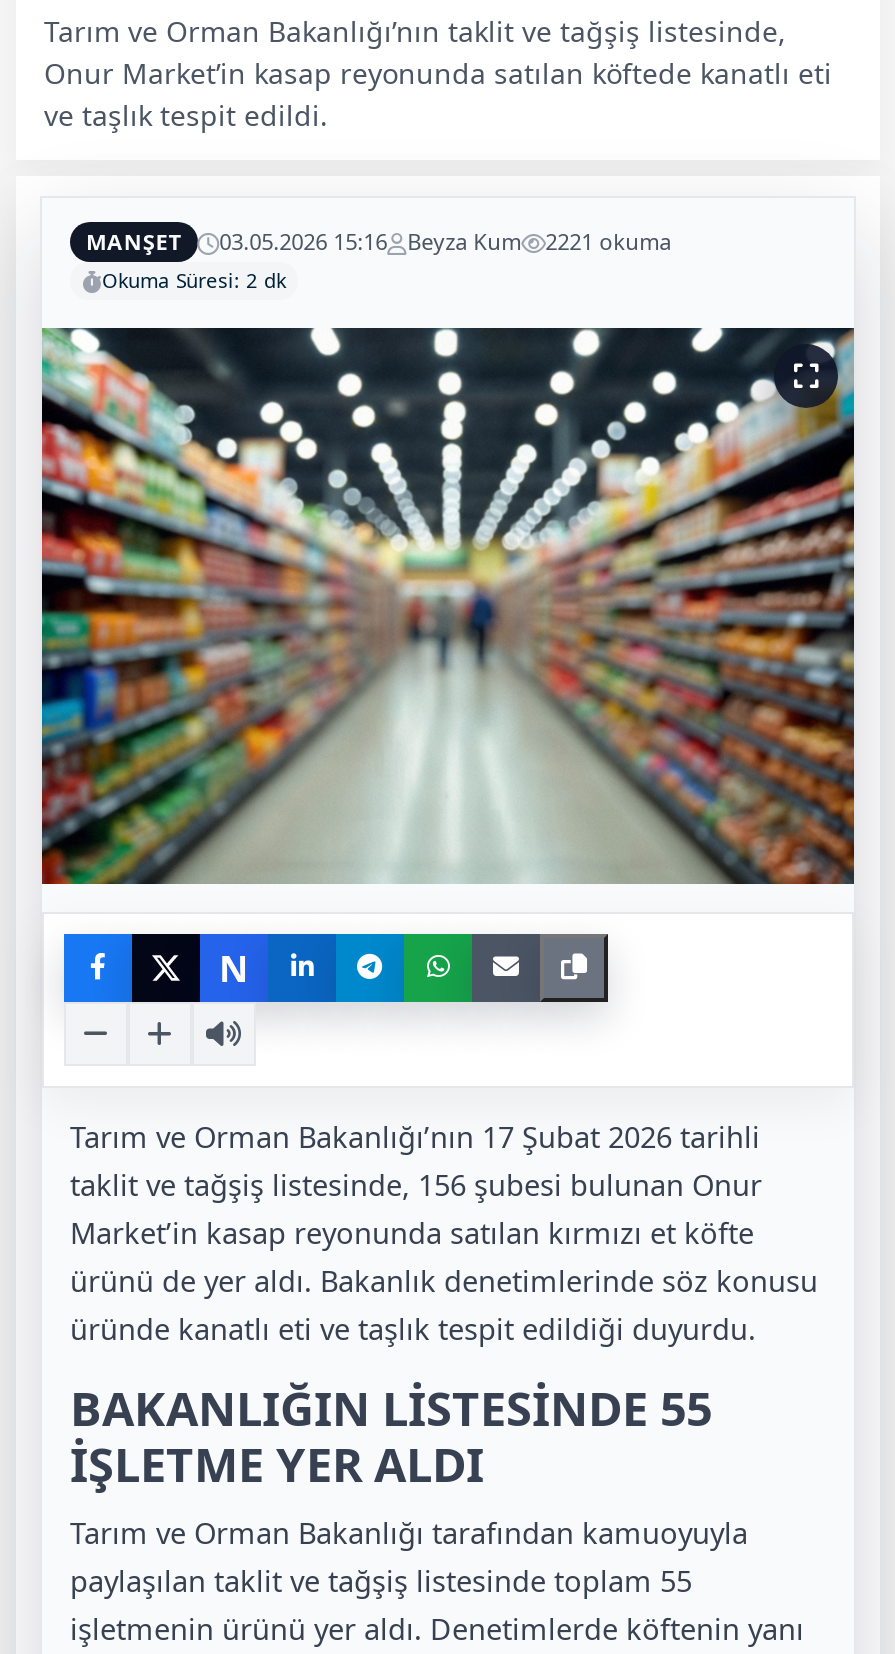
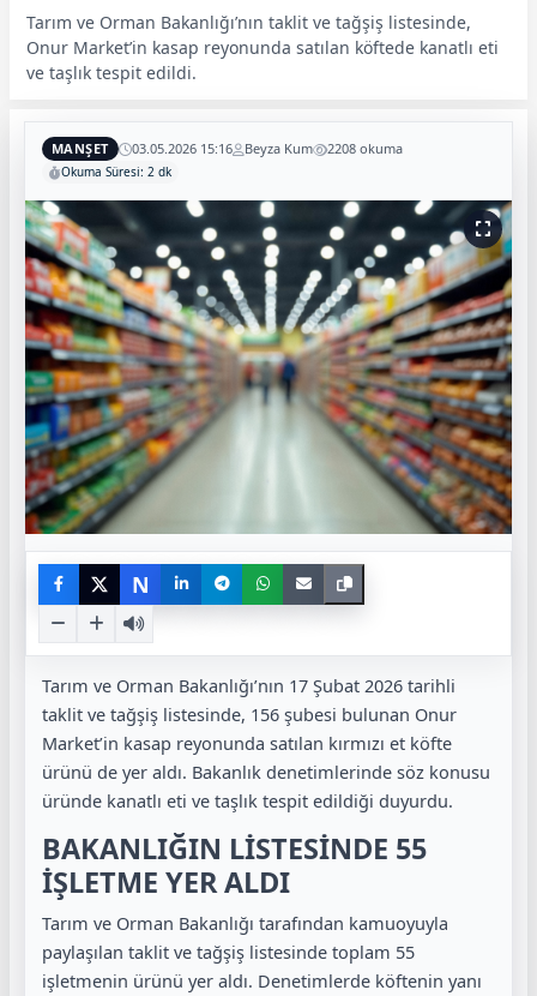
[86,226,671,256] MANŞET 03.05.2026 15:16 Beyza Kum 2221 okuma -> [52,139,402,157] MANŞET 03.05.2026 15:16 Beyza Kum 2208 okuma

